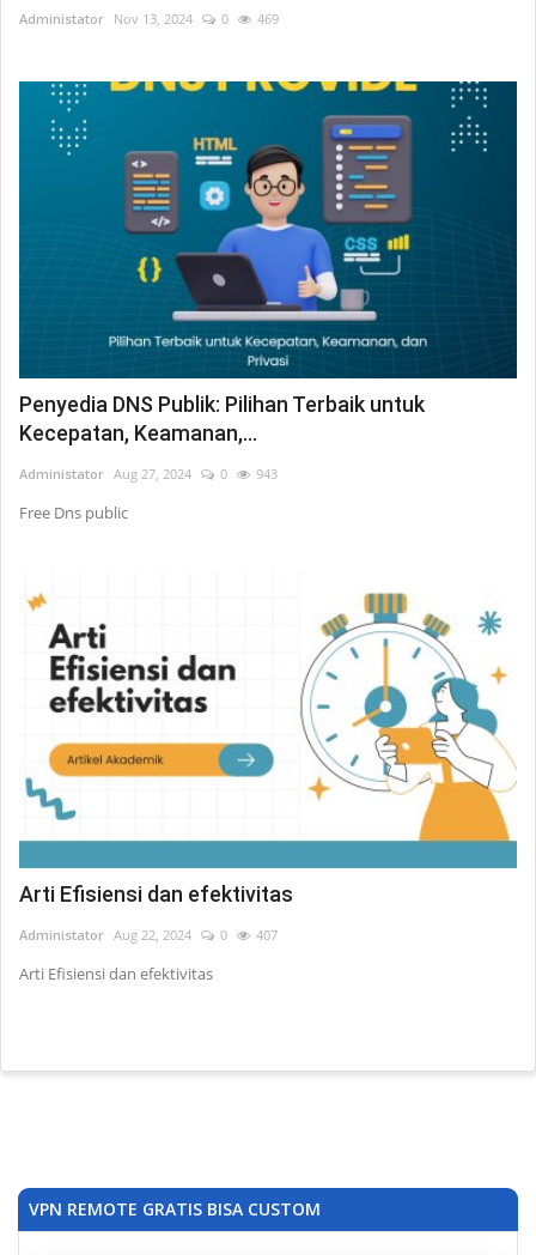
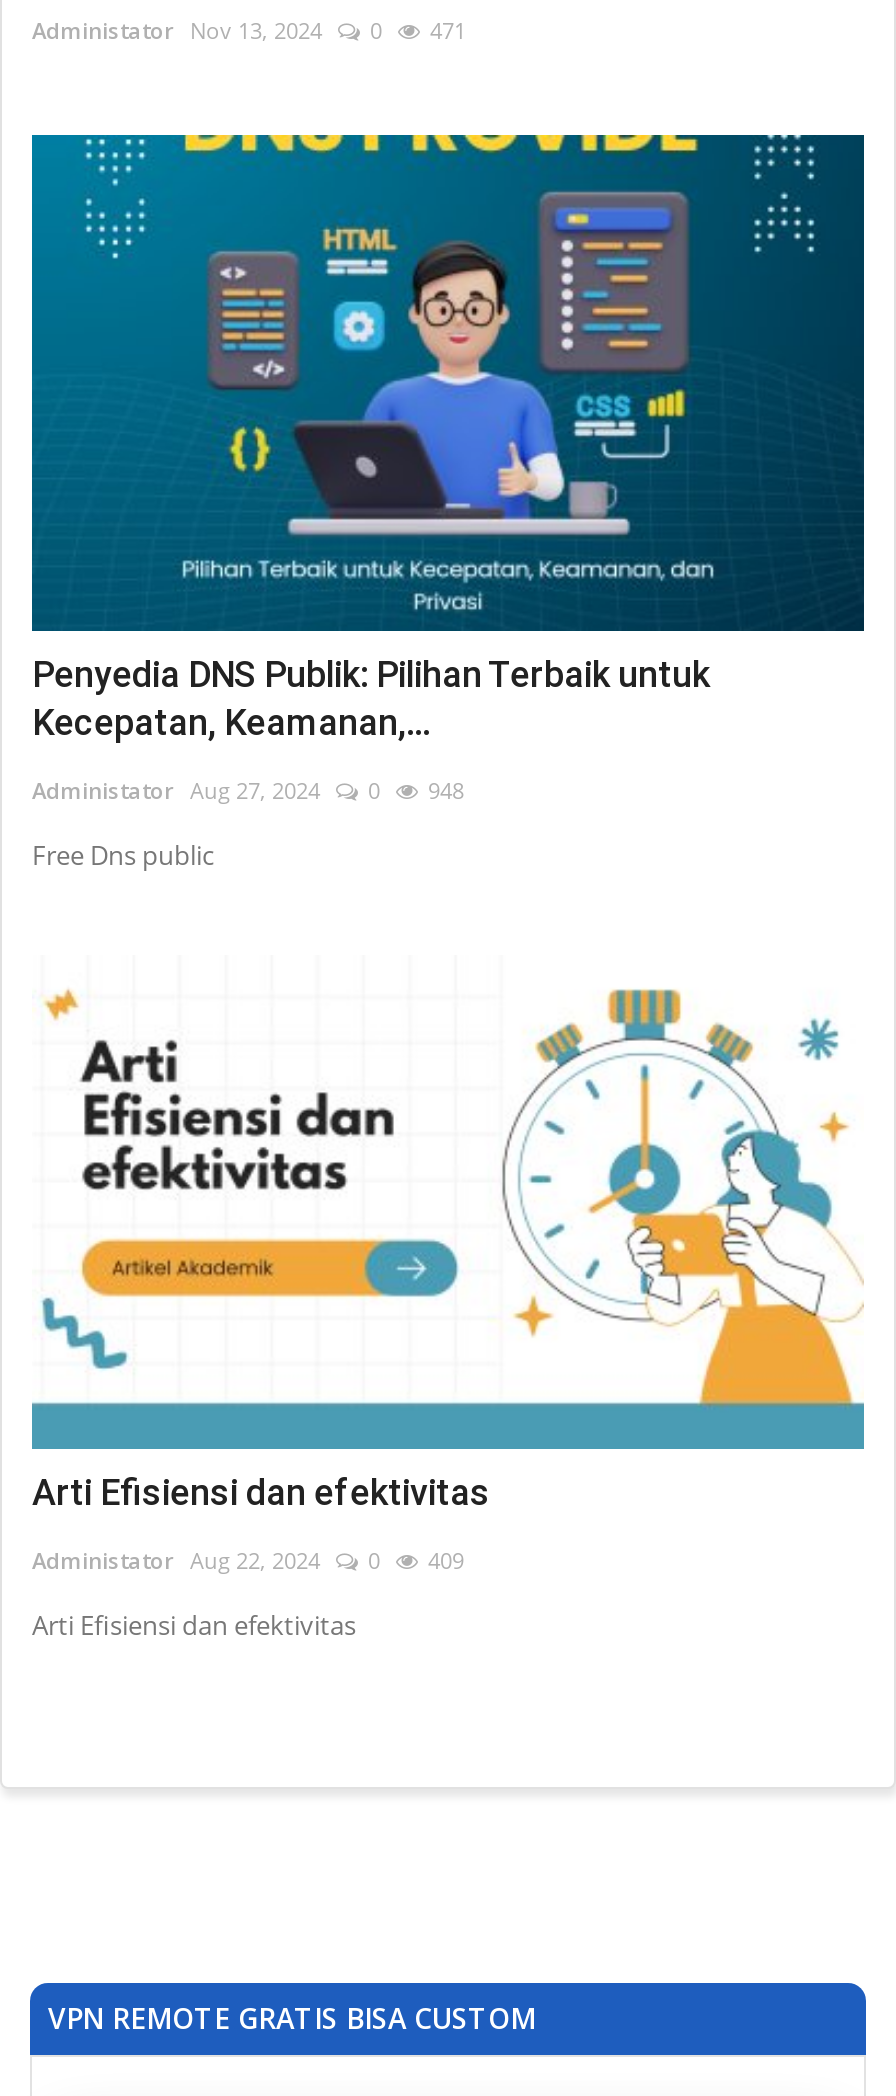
[19,10,279,28] Administator Nov 13, 2024 0 469 -> [32,16,466,46] Administator Nov 13, 2024 0 471
[19,464,278,482] Administator Aug 27, 2024 0 943 -> [32,775,464,805] Administator Aug 27, 2024 0 948
[19,926,278,944] Administator Aug 22, 2024 0 407 -> [32,1545,464,1575] Administator Aug 22, 2024 0 409

